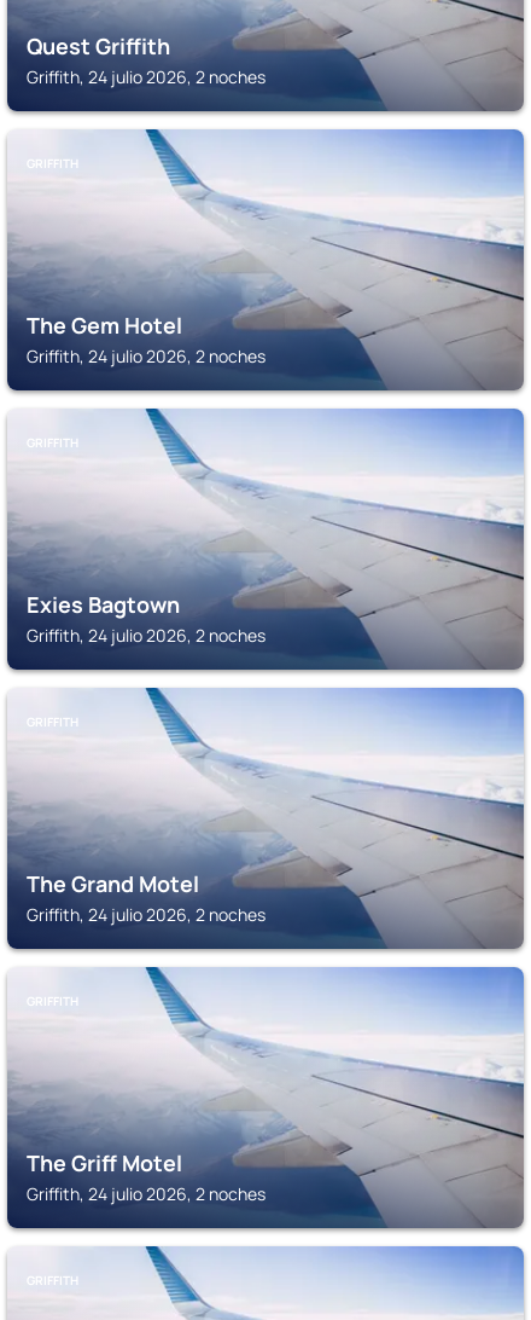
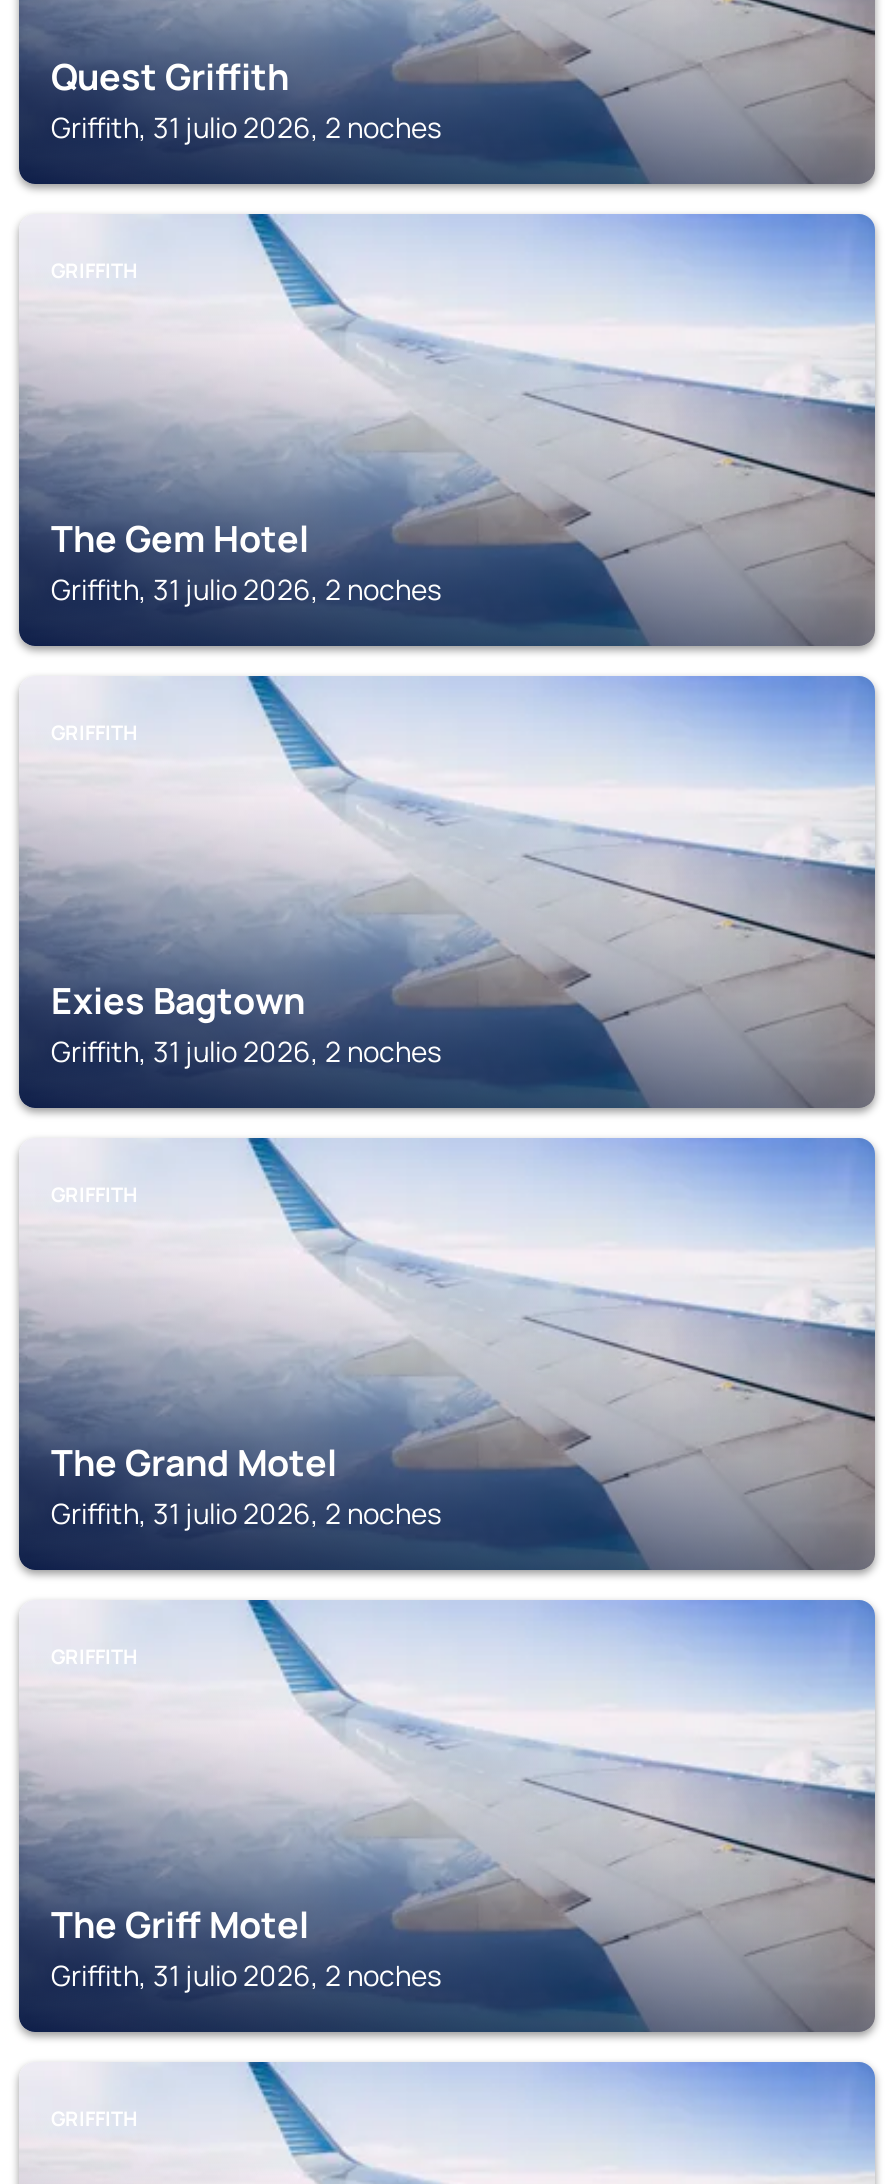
[27,65,265,88] Griffith, 24 julio 2026, 2 noches -> [51,108,441,146] Griffith, 31 julio 2026, 2 noches
[27,345,265,367] Griffith, 24 julio 2026, 2 noches -> [51,570,441,608] Griffith, 31 julio 2026, 2 noches
[27,624,265,647] Griffith, 24 julio 2026, 2 noches -> [51,1032,441,1070] Griffith, 31 julio 2026, 2 noches
[27,903,265,926] Griffith, 24 julio 2026, 2 noches -> [51,1494,441,1532] Griffith, 31 julio 2026, 2 noches
[27,1182,265,1205] Griffith, 24 julio 2026, 2 noches -> [51,1956,441,1994] Griffith, 31 julio 2026, 2 noches

